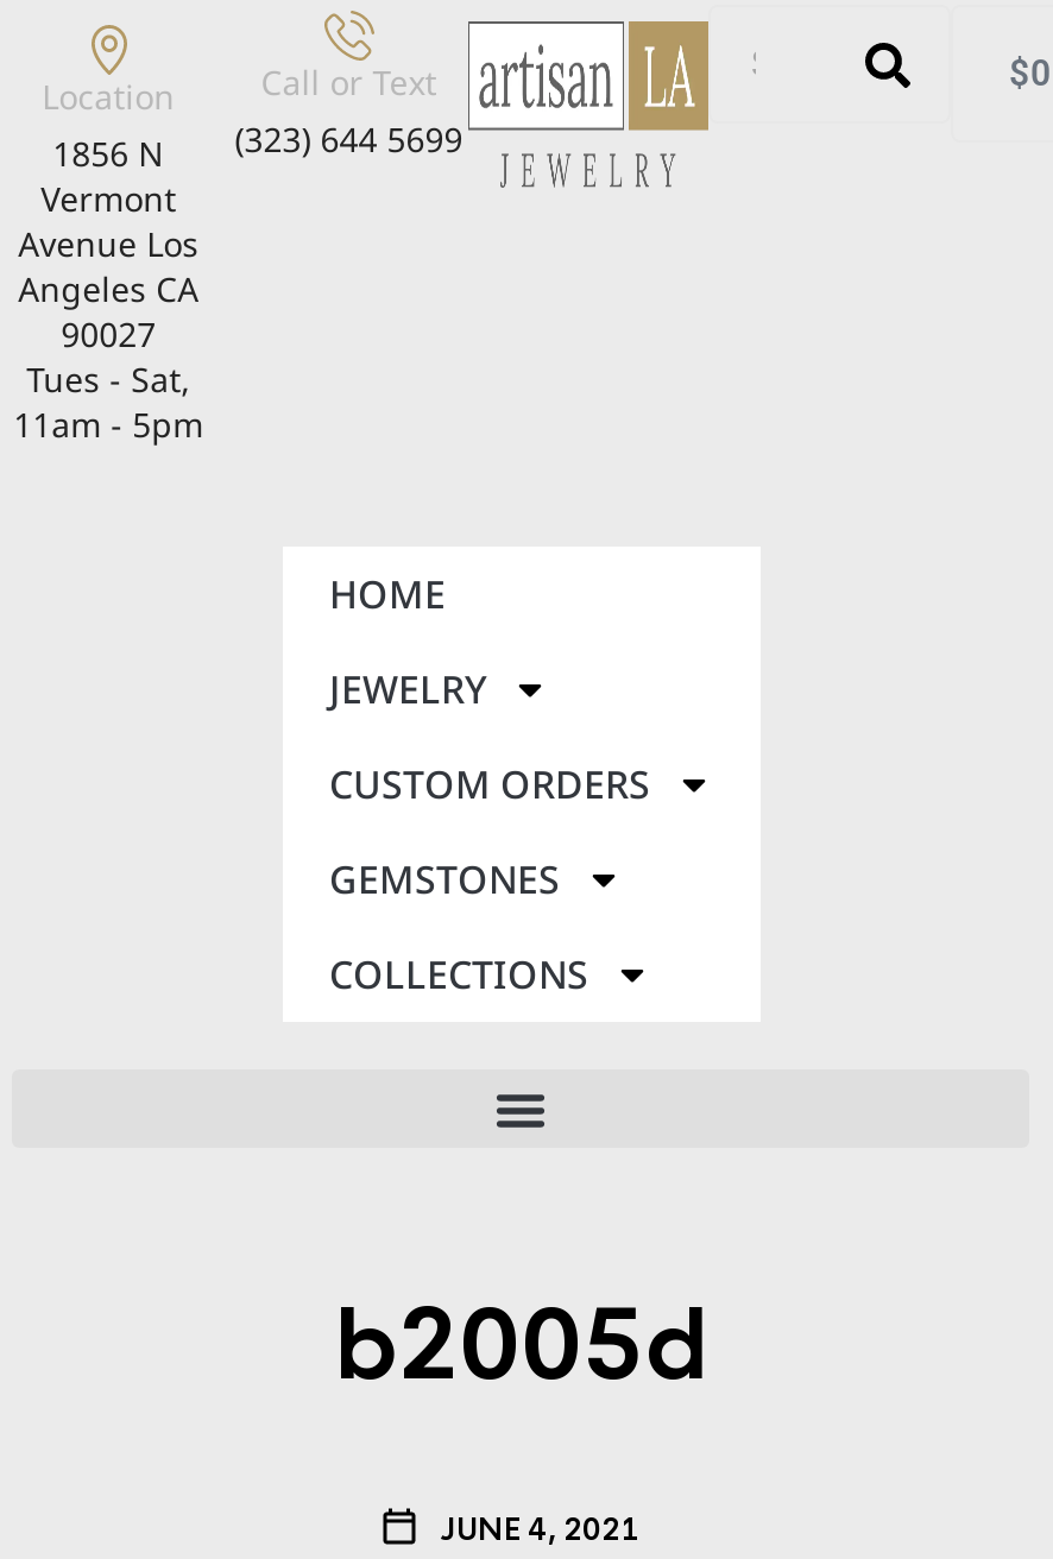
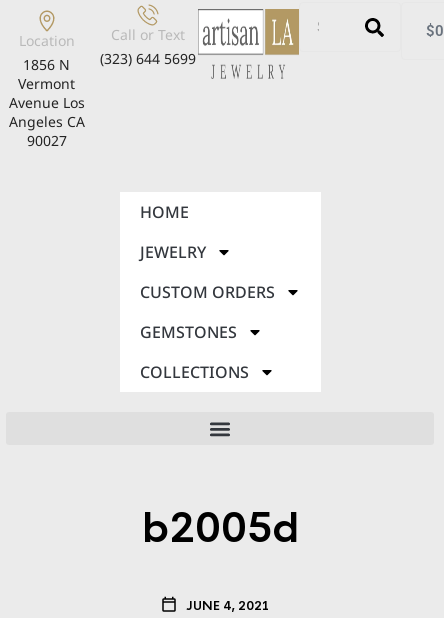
[13,356,203,447] Tues - Sat, | 11am - 5pm -> none

